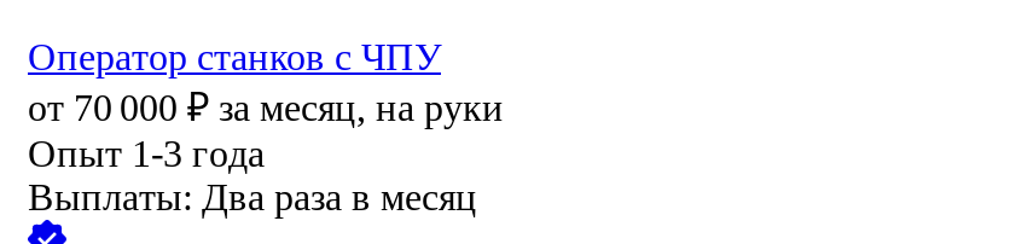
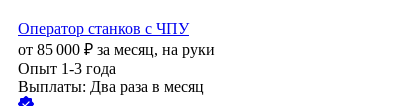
[28,88,504,129] от 70 000 ₽ за месяц, на руки -> [18,41,215,58] от 85 000 ₽ за месяц, на руки

